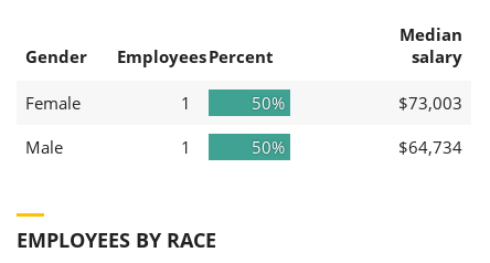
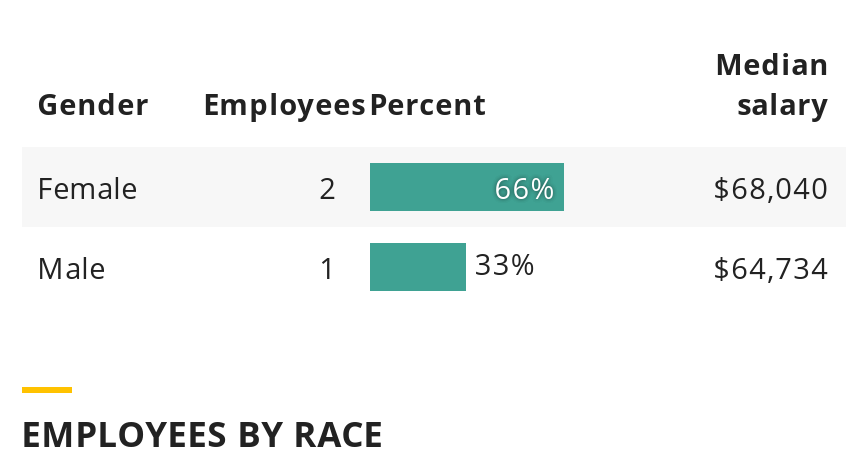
[181,92,190,114] 1 -> [319,166,337,206] 2
[251,92,284,114] 50% -> [495,166,555,206] 66%
[398,92,462,114] $73,003 -> [713,166,829,206] $68,040
[251,136,284,159] 50% -> [475,242,535,282] 33%

